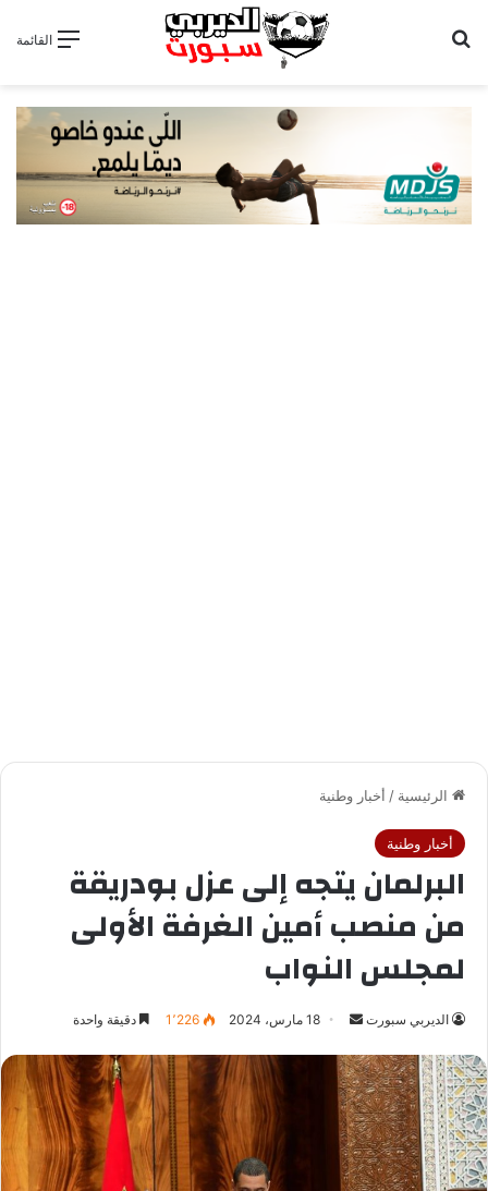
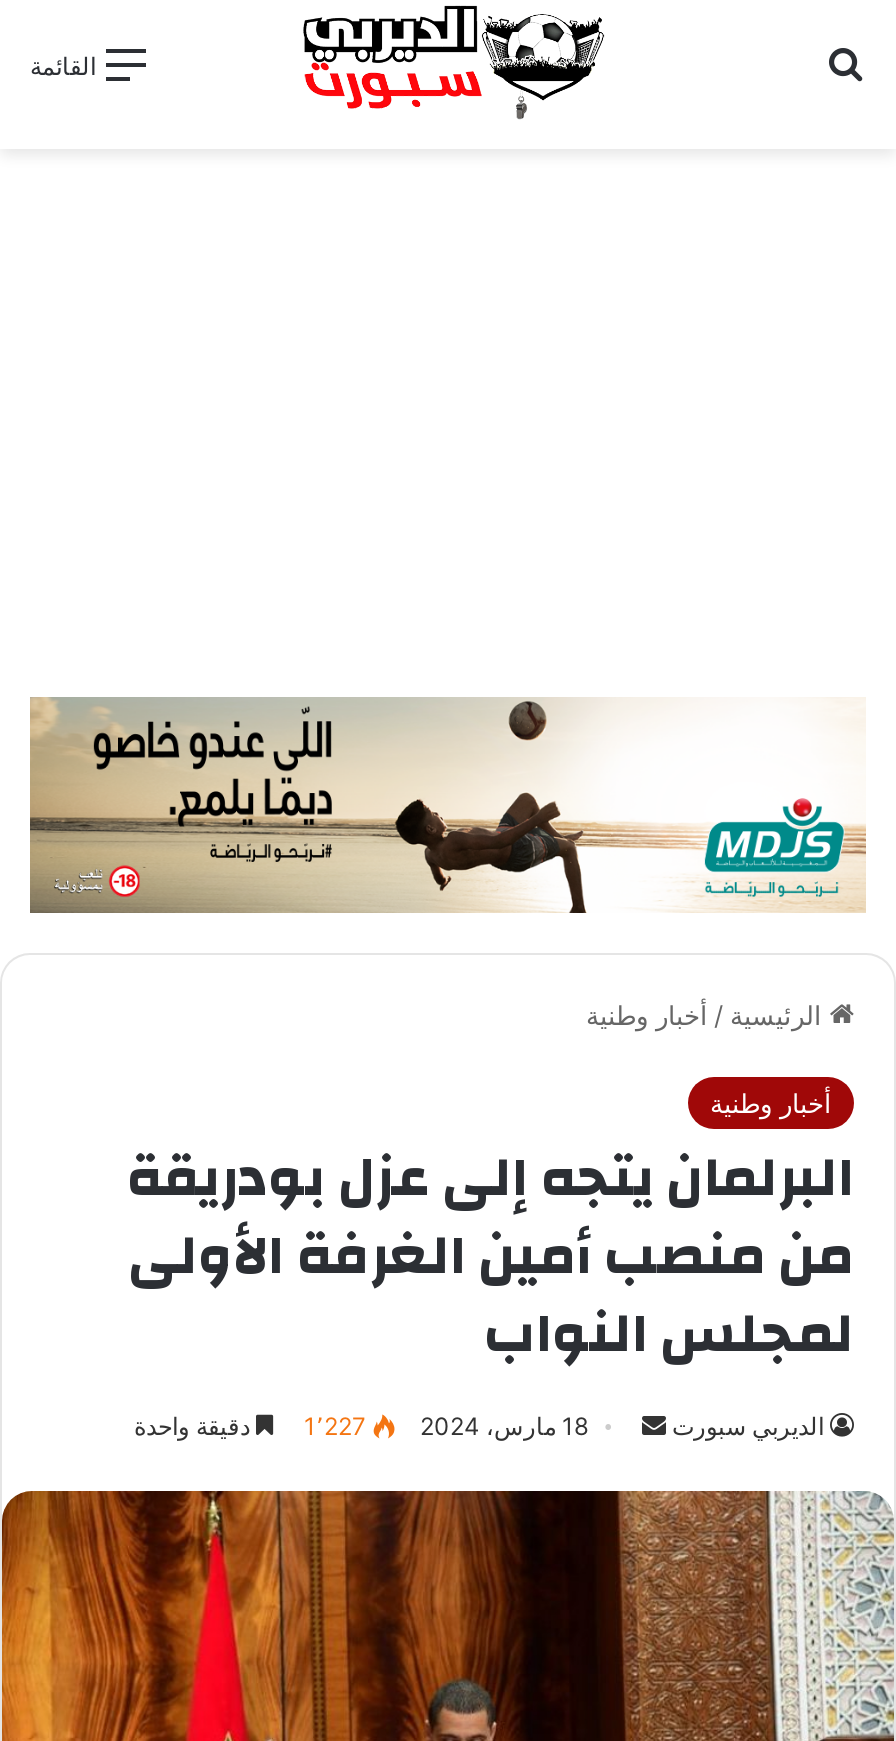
moved [15,106,473,226] -> [28,695,868,915]: [image]
[73,1011,199,1027] 1٬226 دقيقة واحدة -> [134,1411,366,1441] 1٬227 دقيقة واحدة

